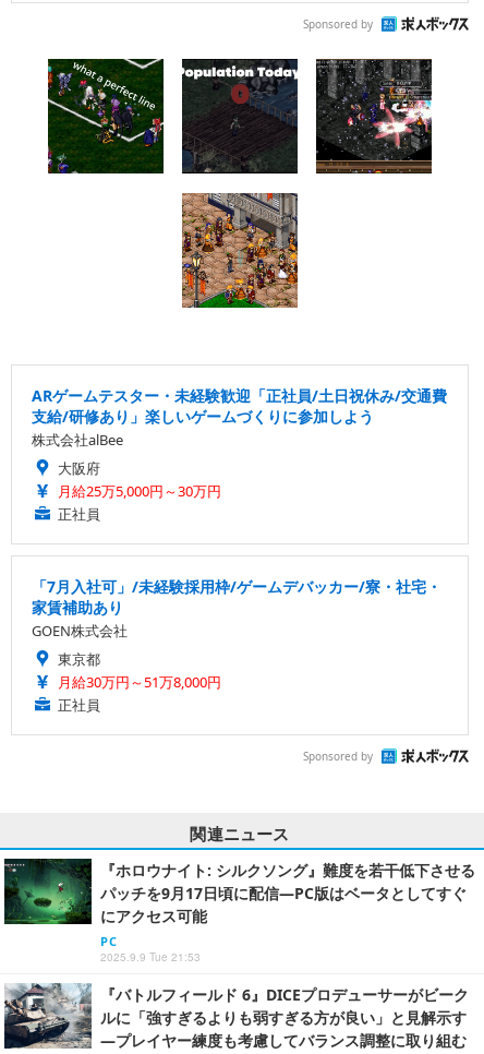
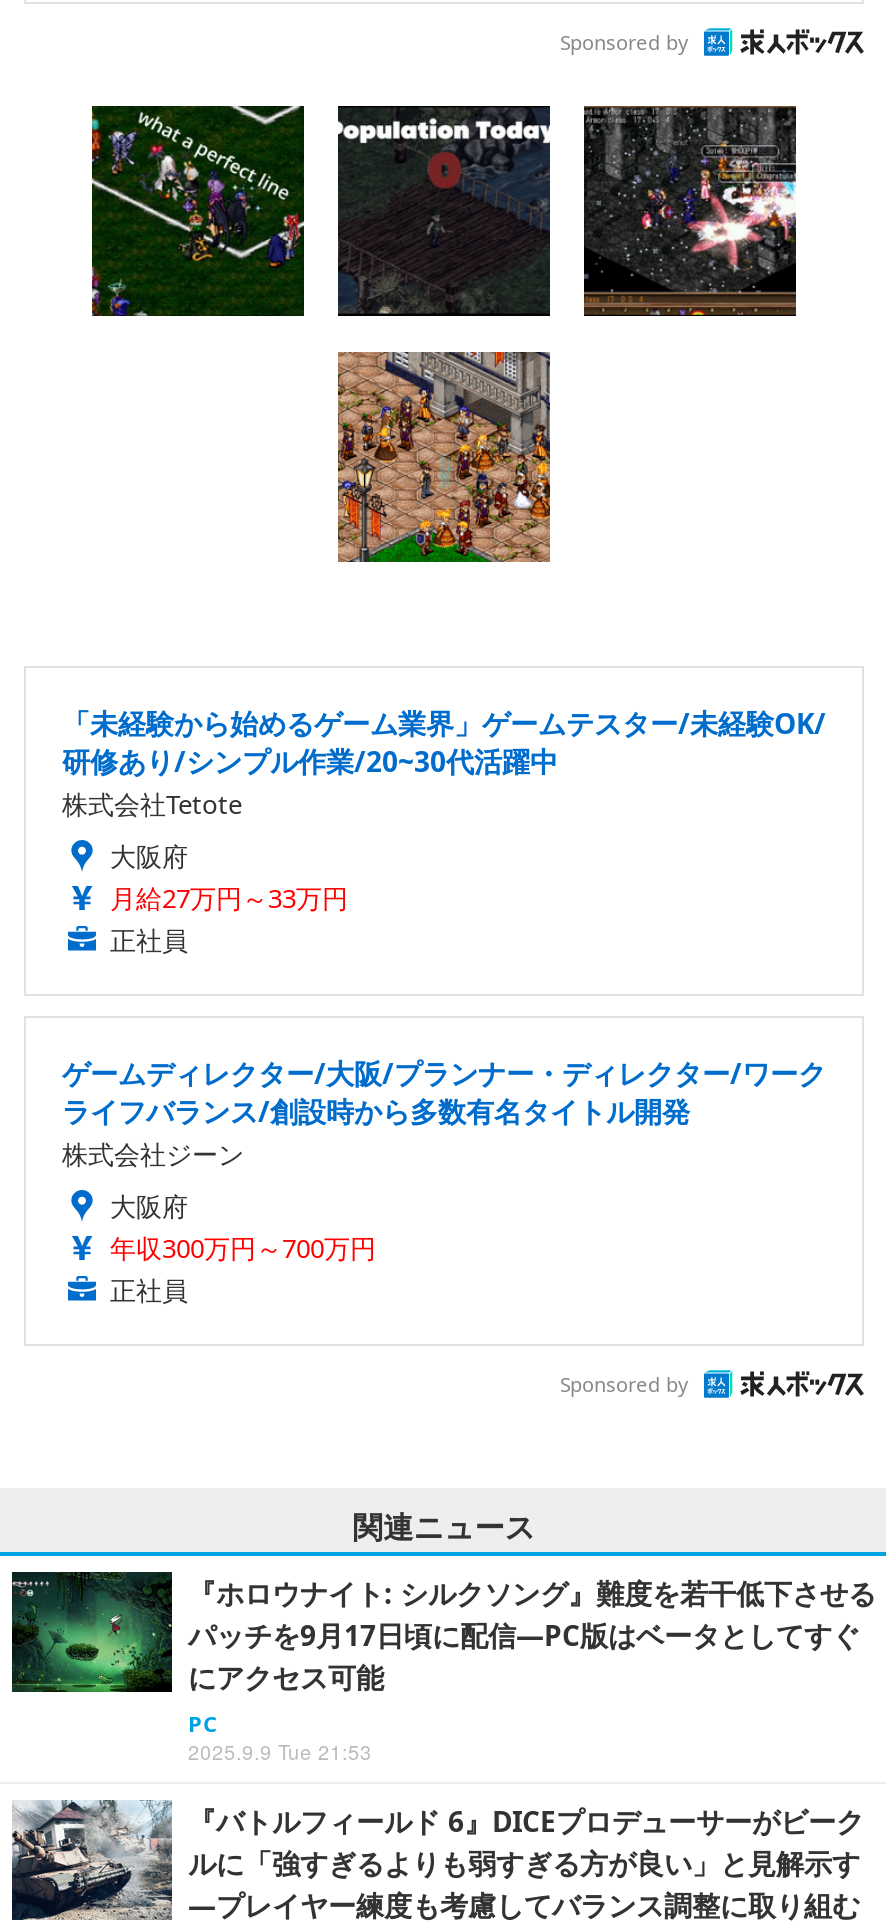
[32,385,447,449] ARゲームテスター・未経験歓迎「正社員/土日祝休み/交通費 | 支給/研修あり」楽しいゲームづくりに参加しよう | 株式会社alBee -> [62,703,826,821] 「未経験から始めるゲーム業界」ゲームテスター/未経験OK/ | 研修あり/シンプル作業/20~30代活躍中 | 株式会社Tetote
[58,481,221,500] 月給25万5,000円～30万円 -> [110,879,348,915] 月給27万円～33万円
[32,576,441,691] 「7月入社可」/未経験採用枠/ゲームデバッカー/寮・社宅・ | 家賃補助あり | GOEN株式会社 | 東京都 | 月給30万円～51万8,000円 -> [62,1053,826,1265] ゲームディレクター/大阪/プランナー・ディレクター/ワーク | ライフバランス/創設時から多数有名タイトル開発 | 株式会社ジーン | 大阪府 | 年収300万円～700万円

